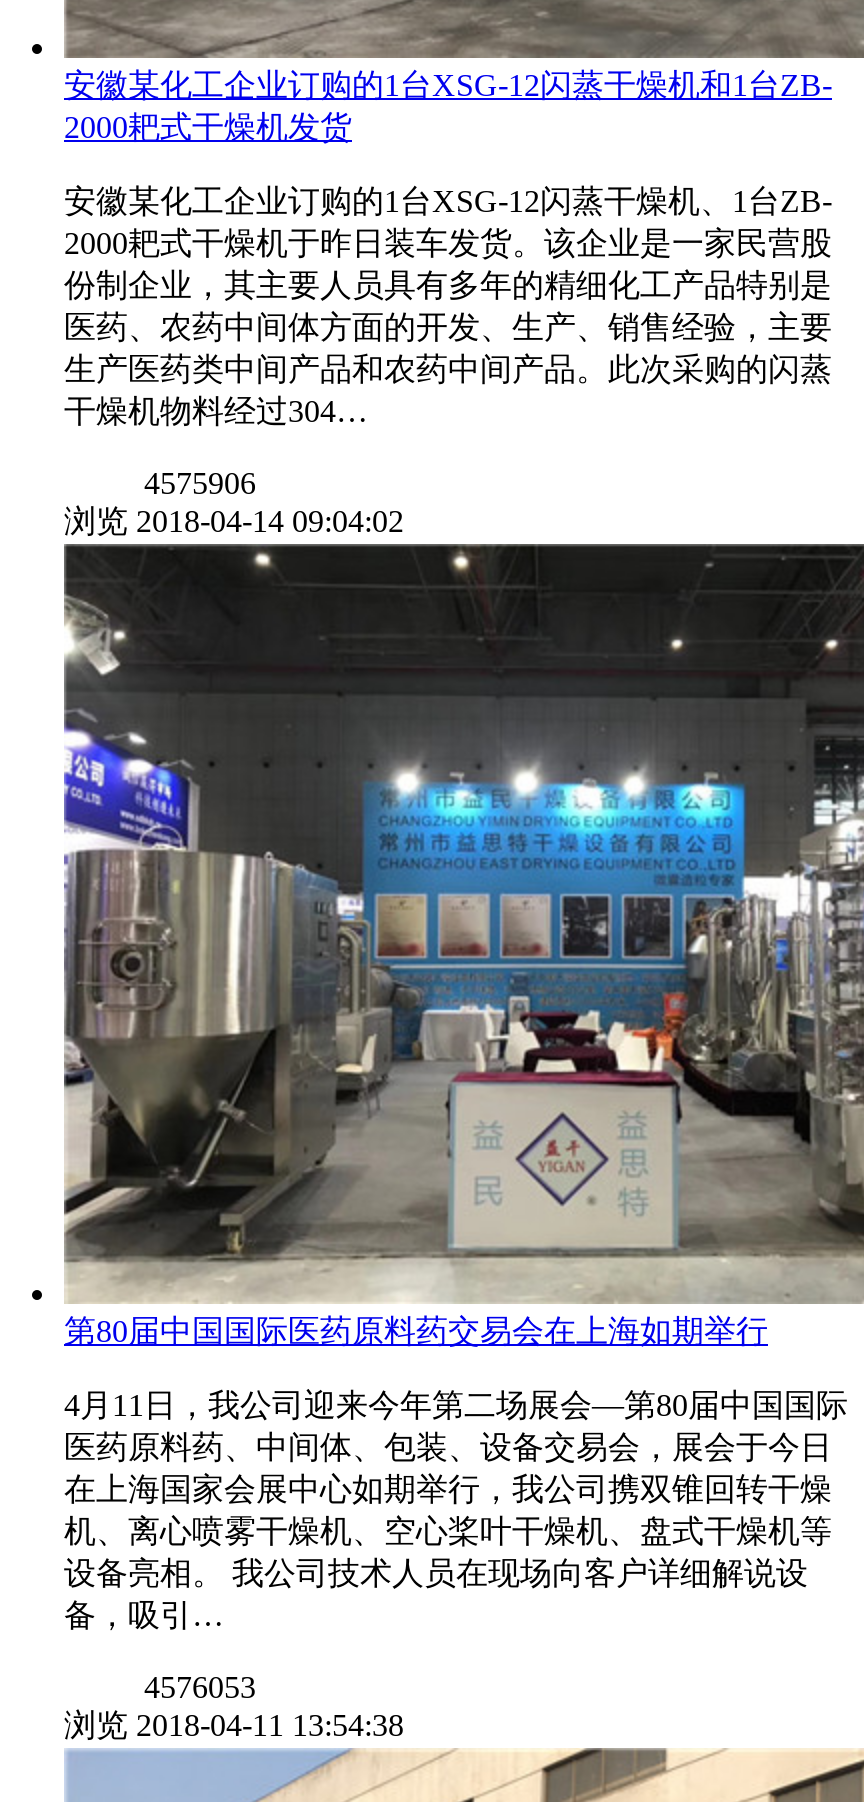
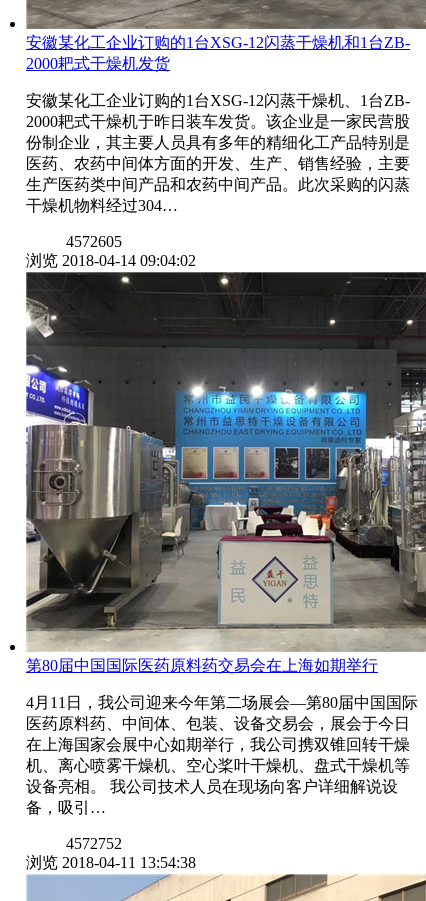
[144,466,256,500] 4575906 -> [66,233,122,250] 4572605
[144,1670,256,1704] 4576053 -> [66,835,122,852] 4572752

